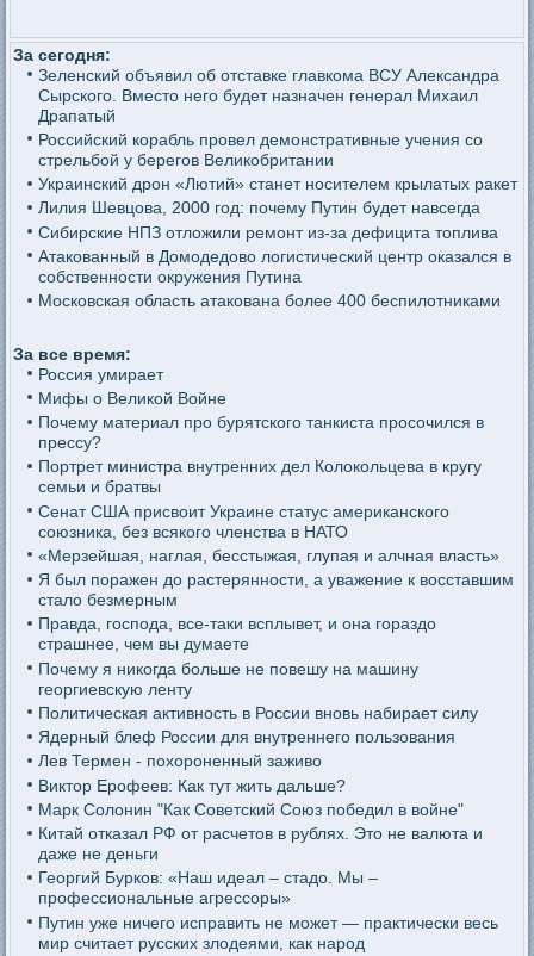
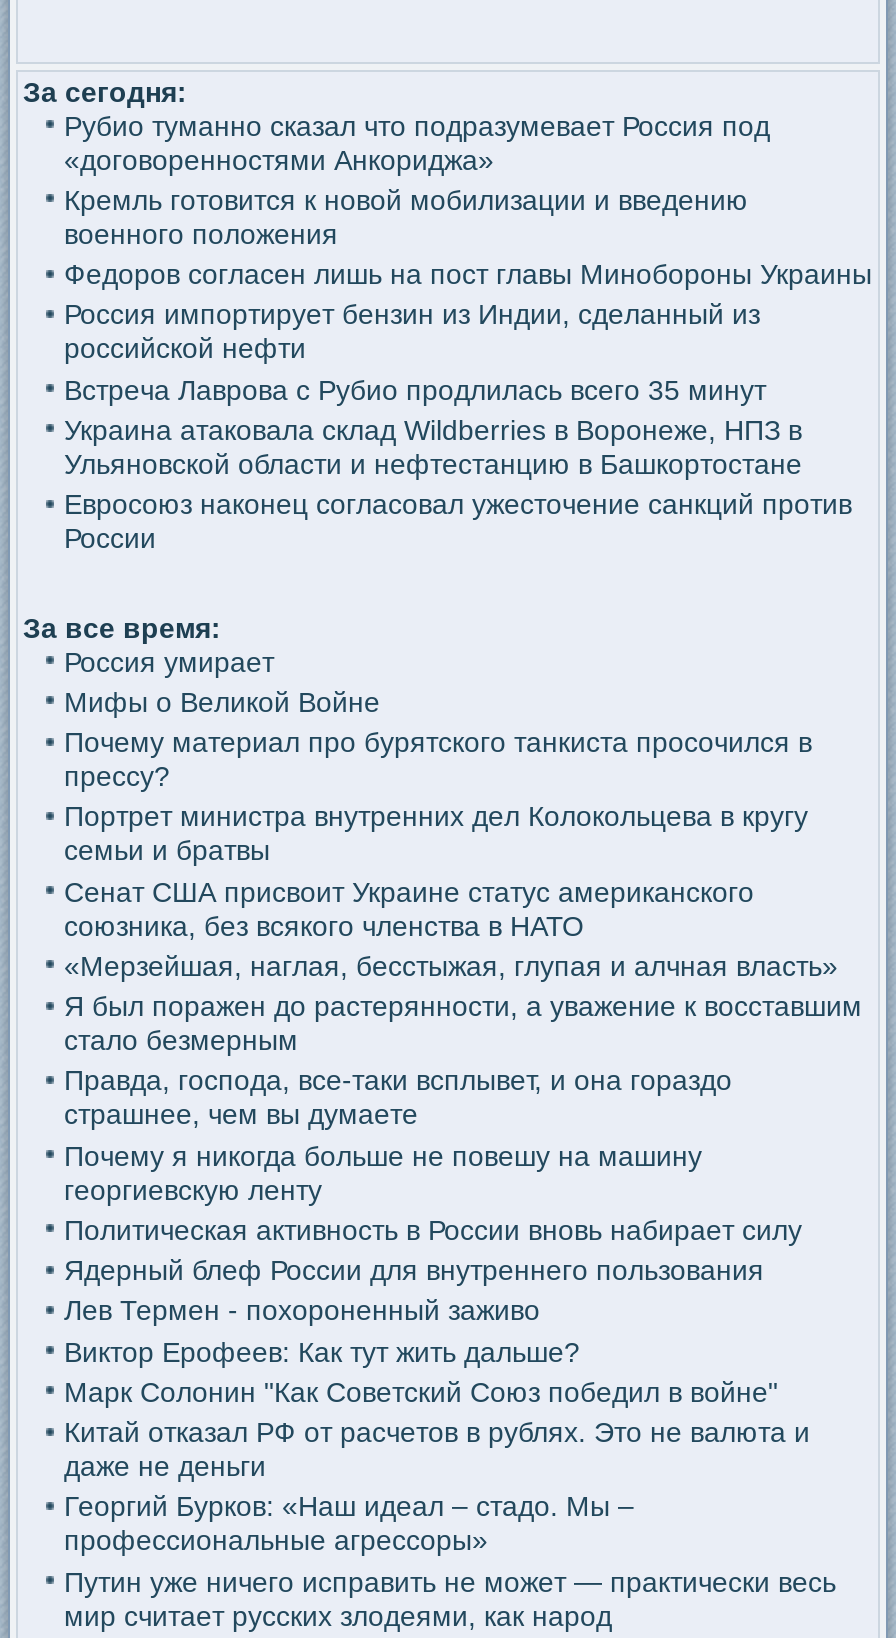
[38,65,517,310] Зеленский объявил об отставке главкома ВСУ Александра | Сырского. Вместо него будет назначен генерал Михаил | Драпатый | Российский корабль провел демонстративные учения со | стрельбой у берегов Великобритании | Украинский дрон «Лютий» станет носителем крылатых ракет | Лилия Шевцова, 2000 год: почему Путин будет навсегда | Сибирские НПЗ отложили ремонт из-за дефицита топлива | Атакованный в Домодедово логистический центр оказался в | собственности окружения Путина | Московская область атакована более 400 беспилотниками -> [64,109,872,554] Рубио туманно сказал что подразумевает Россия под | «договоренностями Анкориджа» | Кремль готовится к новой мобилизации и введению | военного положения | Федоров согласен лишь на пост главы Минобороны Украины | Россия импортирует бензин из Индии, сделанный из | российской нефти | Встреча Лаврова с Рубио продлилась всего 35 минут | Украина атаковала склад Wildberries в Воронеже, НПЗ в | Ульяновской области и нефтестанцию в Башкортостане | Евросоюз наконец согласовал ужесточение санкций против | России

